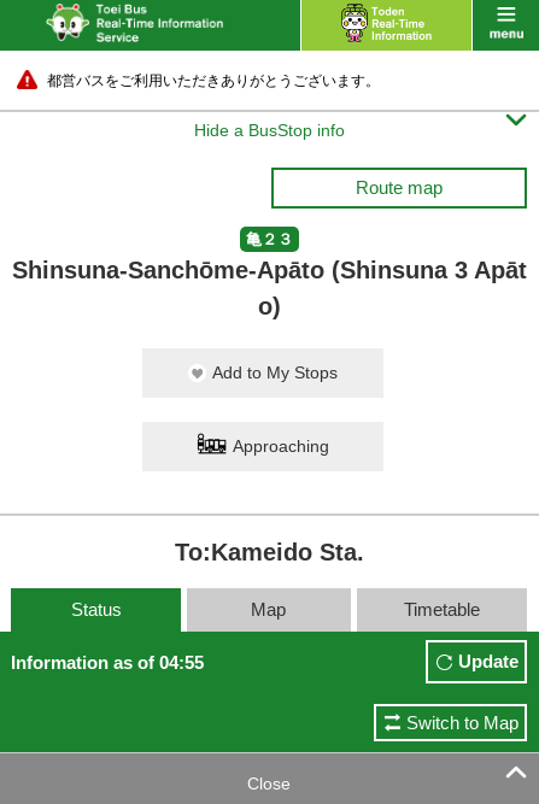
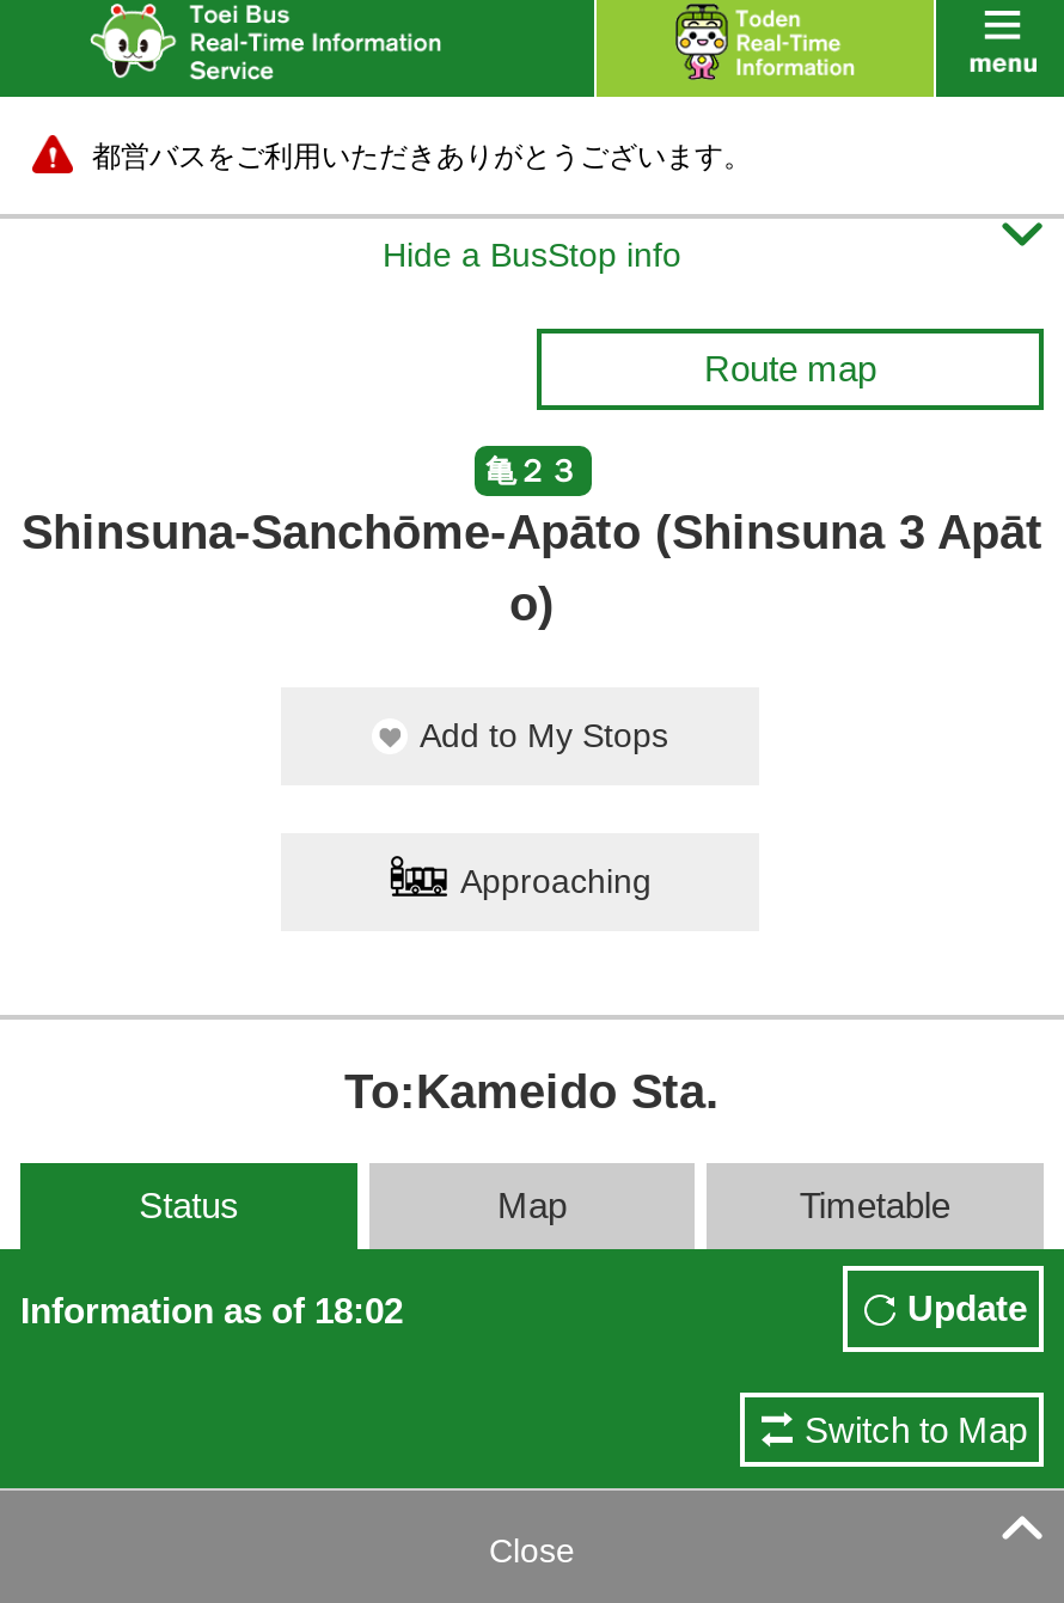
[11,652,204,673] Information as of 04:55 -> [20,1290,403,1330] Information as of 18:02

